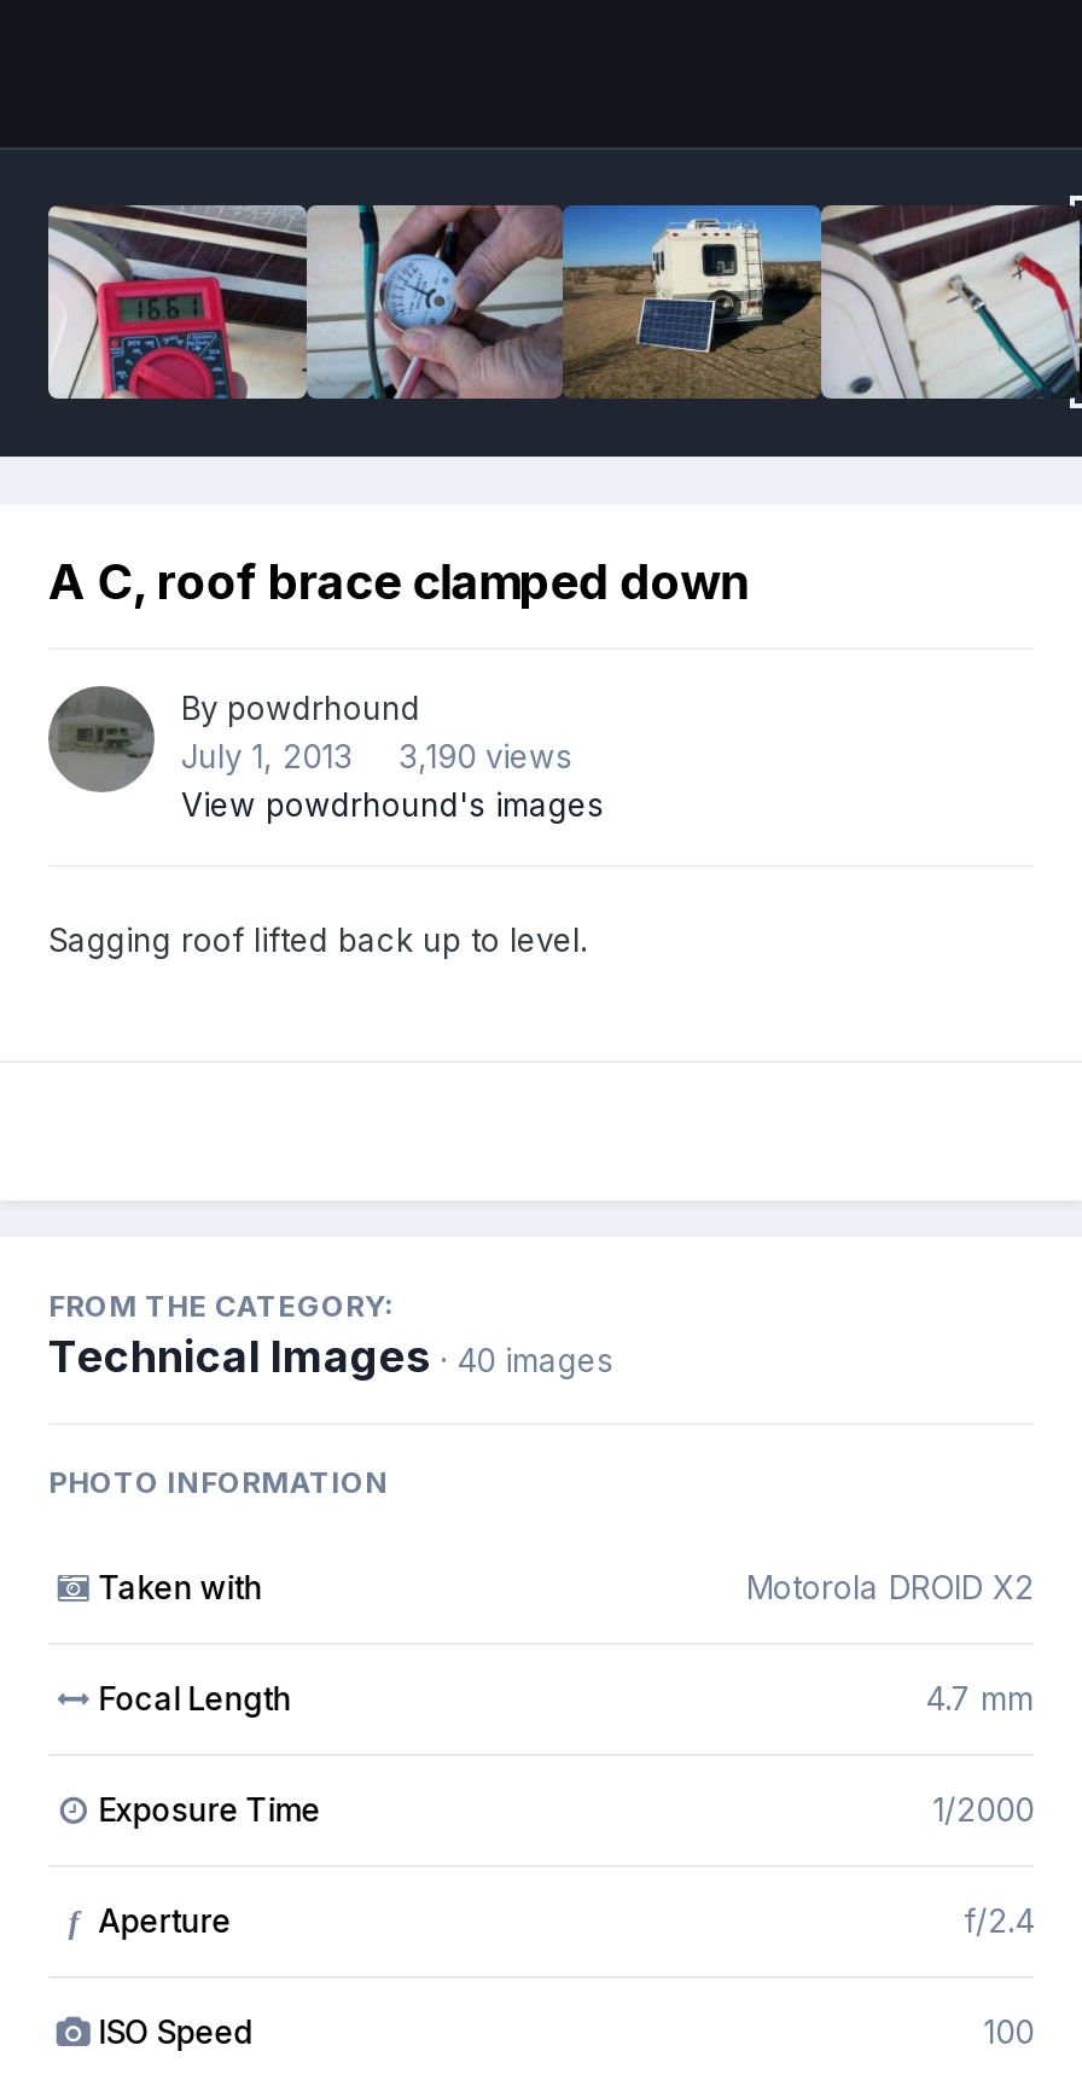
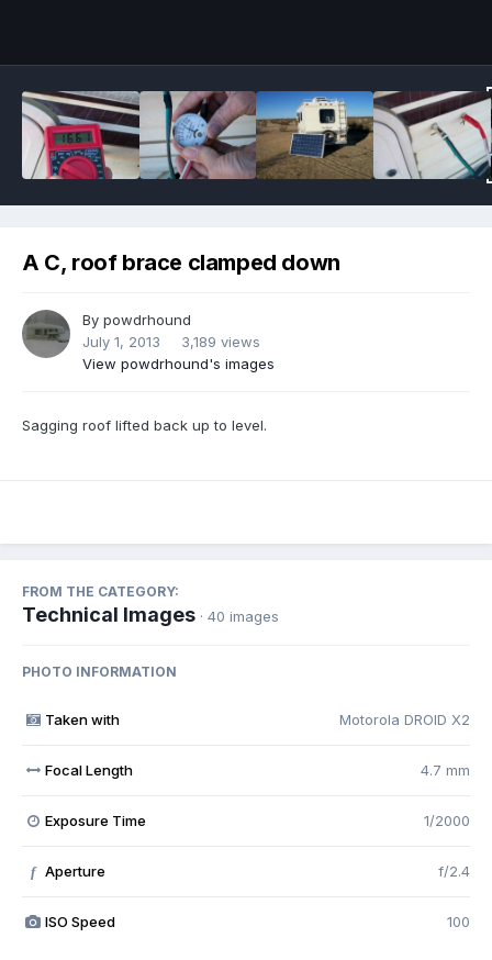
[181,737,572,776] July 1, 2013 3,190 views -> [82,333,260,351] July 1, 2013 3,189 views

